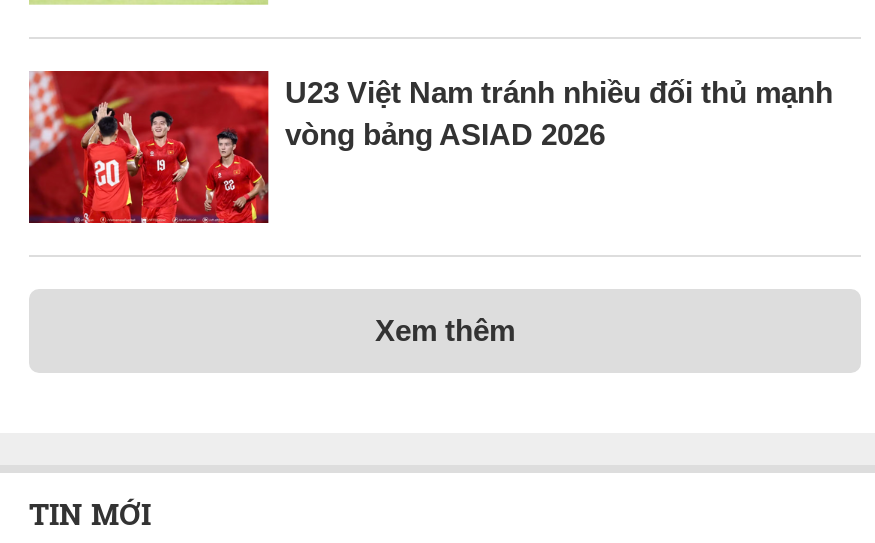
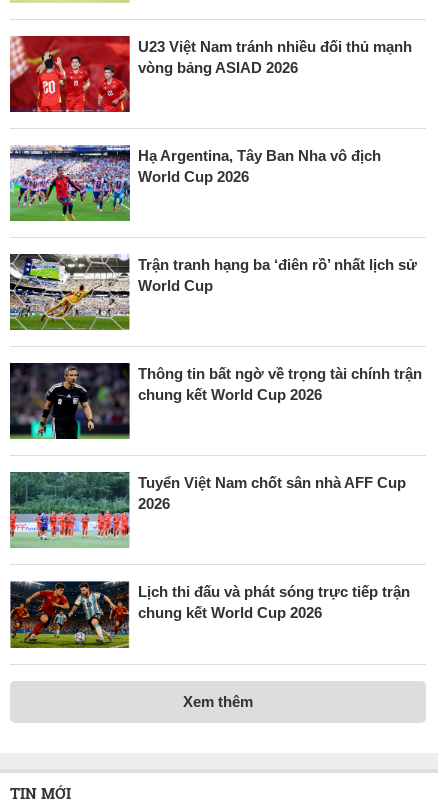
none -> [9,145,381,222] [image] | Hạ Argentina, Tây Ban Nha vô địch | World Cup 2026
none -> [9,253,417,331] [image] | Trận tranh hạng ba ‘điên rồ’ nhất lịch sử | World Cup
none -> [9,362,422,440] [image] | Thông tin bất ngờ về trọng tài chính trận | chung kết World Cup 2026
none -> [9,471,406,549] [image] | Tuyển Việt Nam chốt sân nhà AFF Cup | 2026
none -> [9,580,410,649] [image] | Lịch thi đấu và phát sóng trực tiếp trận | chung kết World Cup 2026

